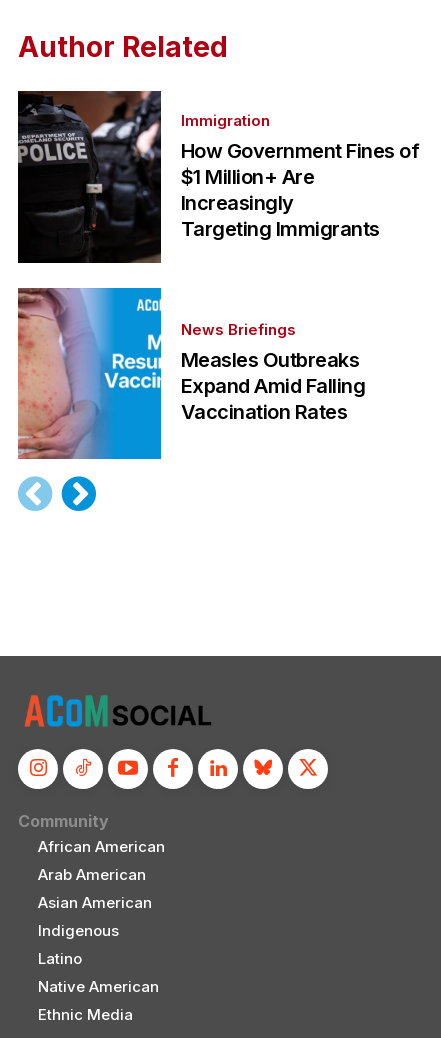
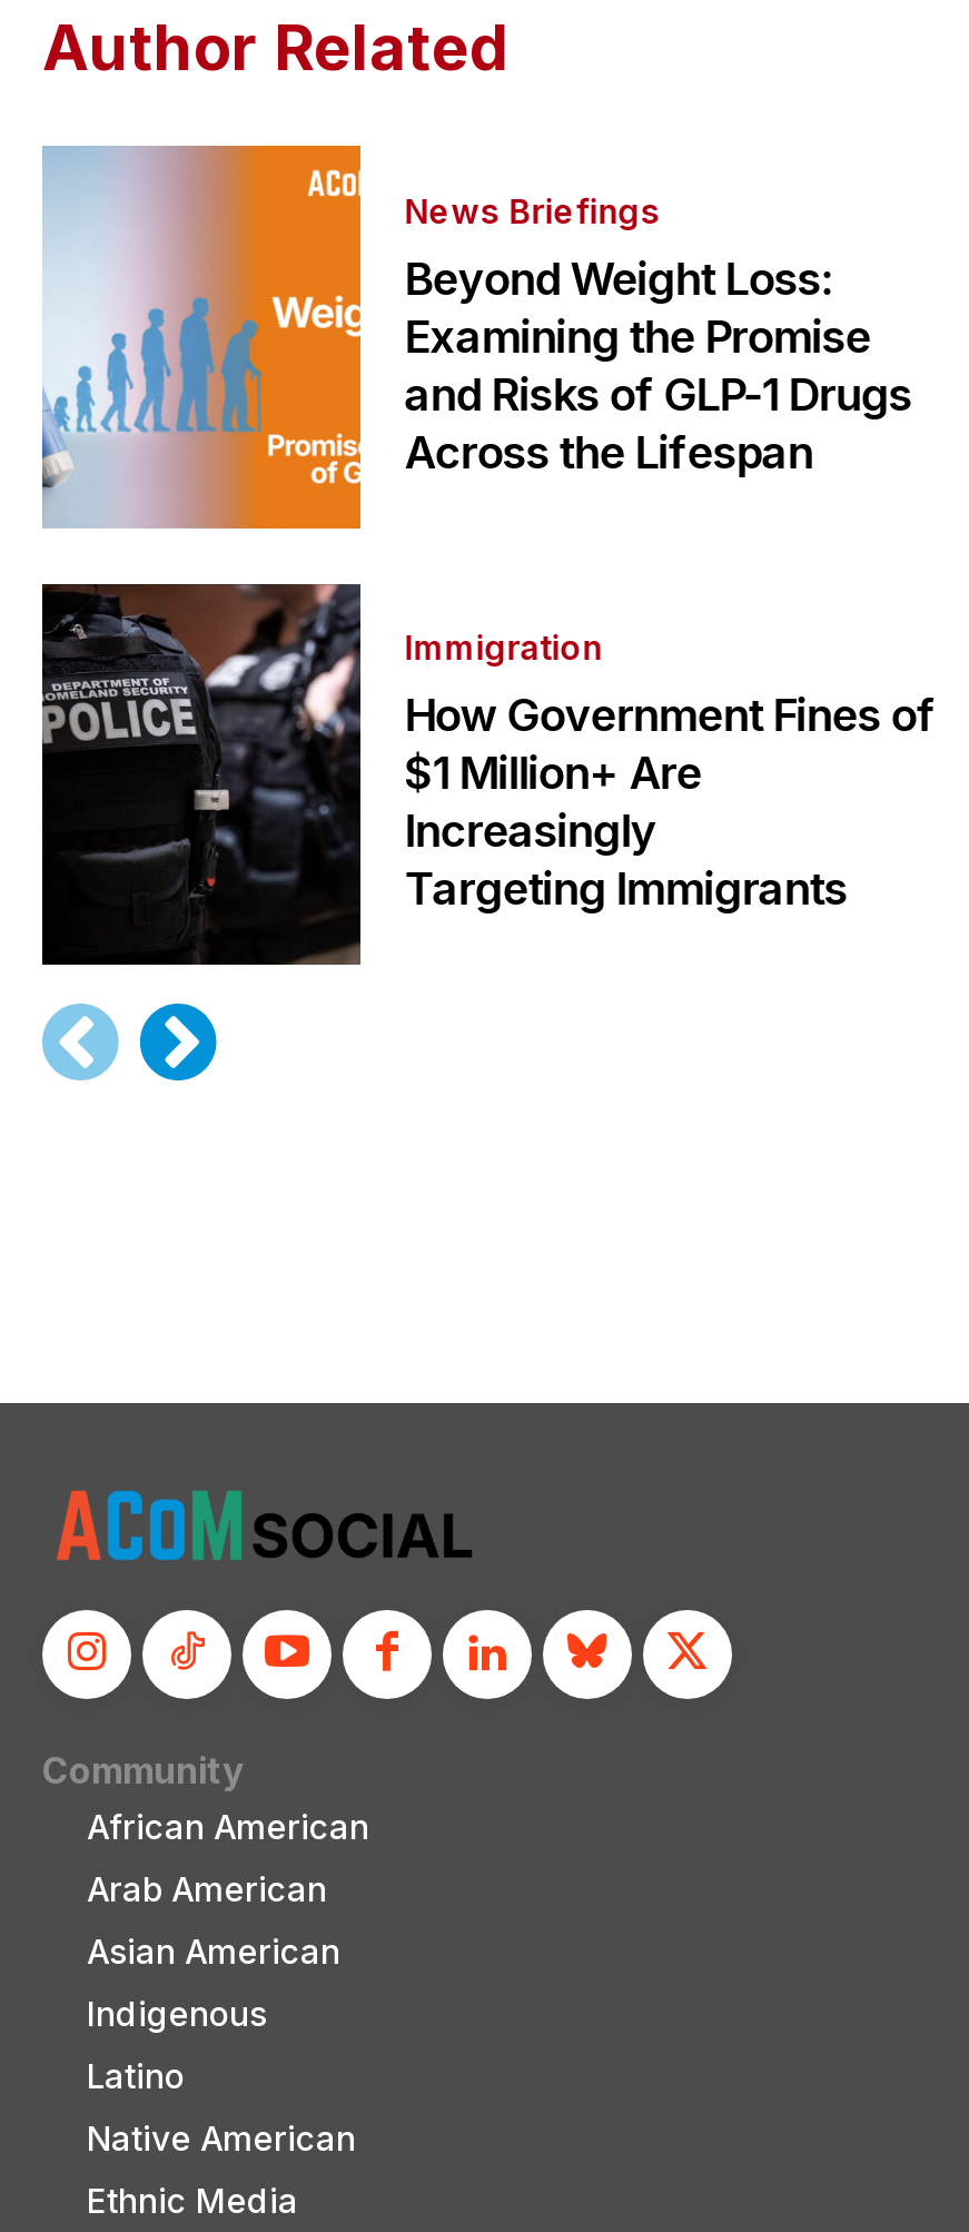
none -> [40,144,912,531] [image] | Beyond Weight Loss: | Examining the Promise | and Risks of GLP-1 Drugs | Across the Lifespan
moved [17,90,419,264] -> [40,580,935,967]: [image] | Immigration | How Government Fines of | $1 Million+ Are | Increasingly | Targeting Immigrants
[17,287,365,460] [image] | Measles Outbreaks | Expand Amid Falling | Vaccination Rates -> none
moved [181,320,296,339] -> [405,189,660,232]: News Briefings

